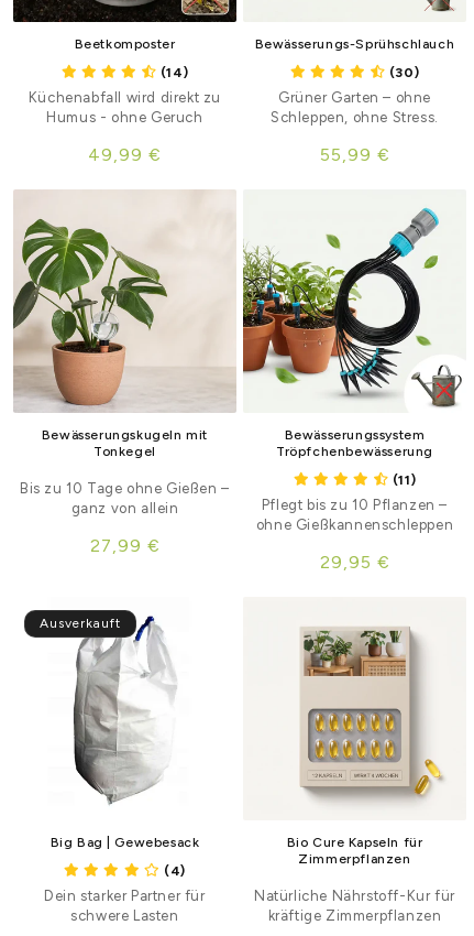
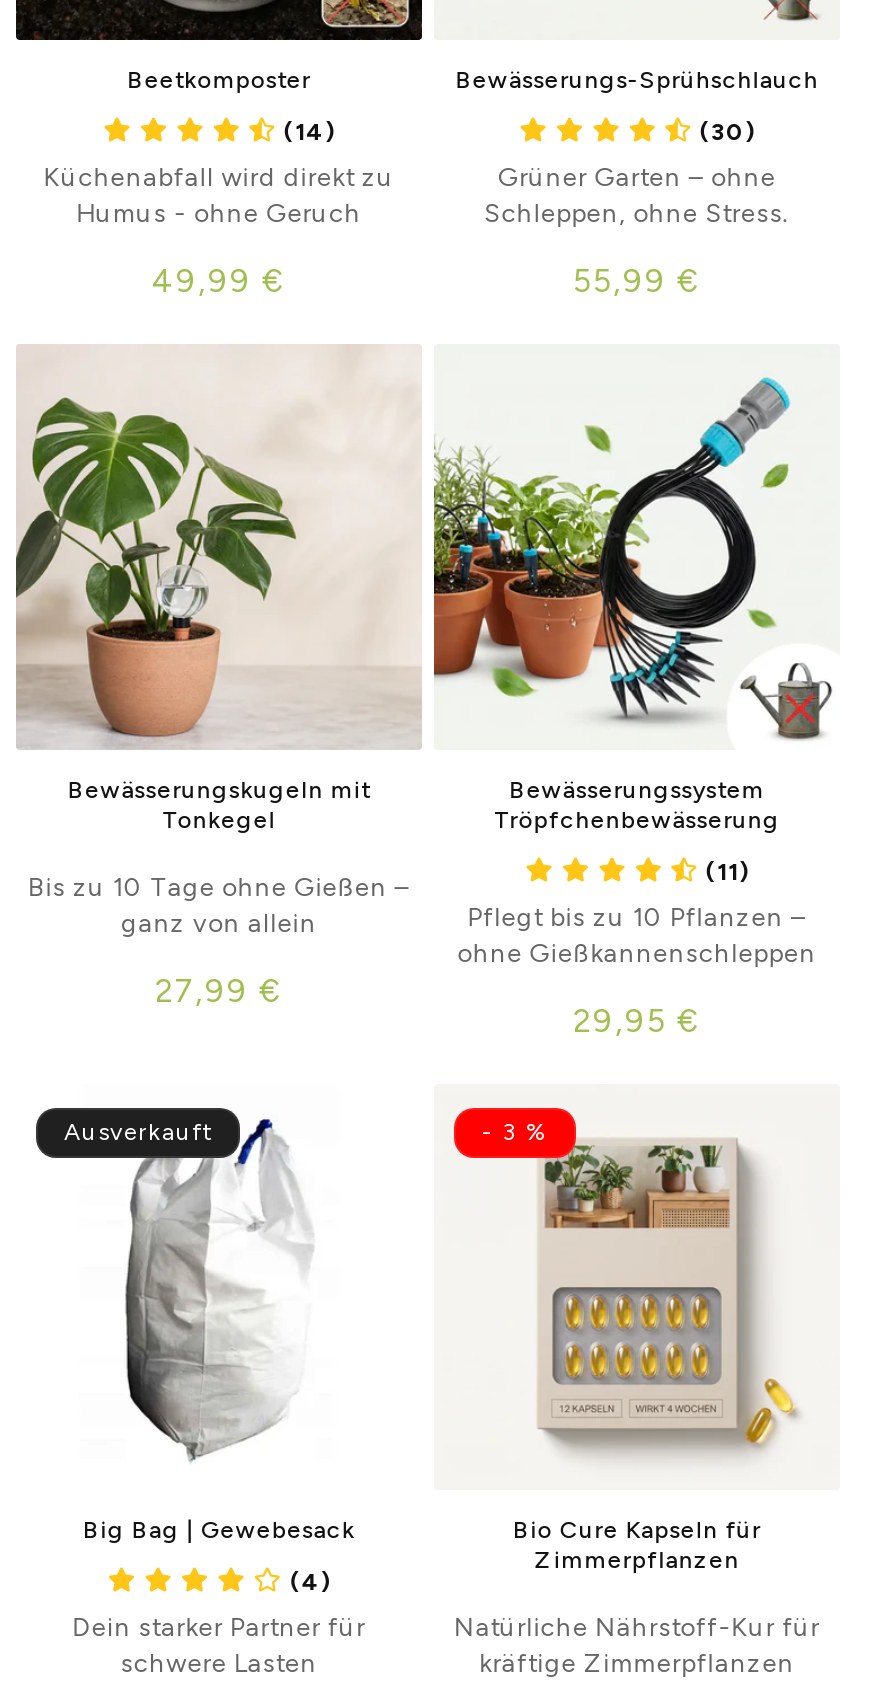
none -> [482,1119,548,1147] - 3 %

